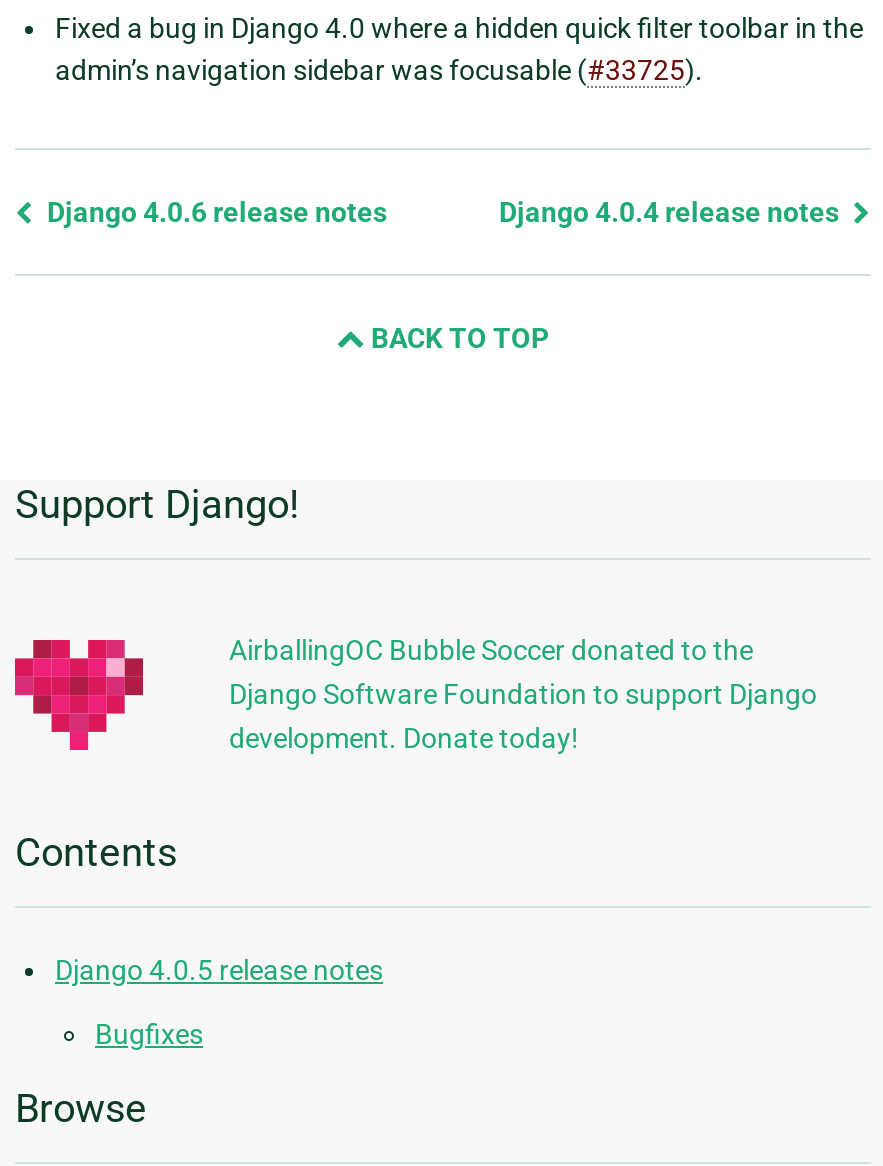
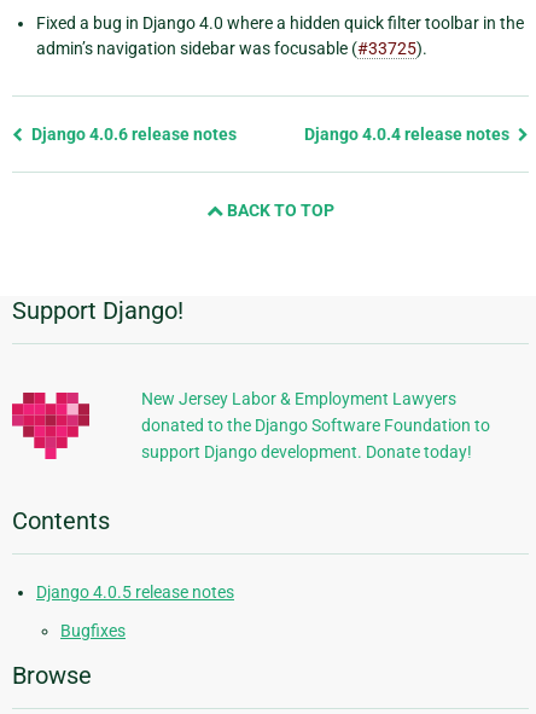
[229,635,817,755] AirballingOC Bubble Soccer donated to the | Django Software Foundation to support Django | development. Donate today! -> [141,389,490,462] New Jersey Labor & Employment Lawyers | donated to the Django Software Foundation to | support Django development. Donate today!

